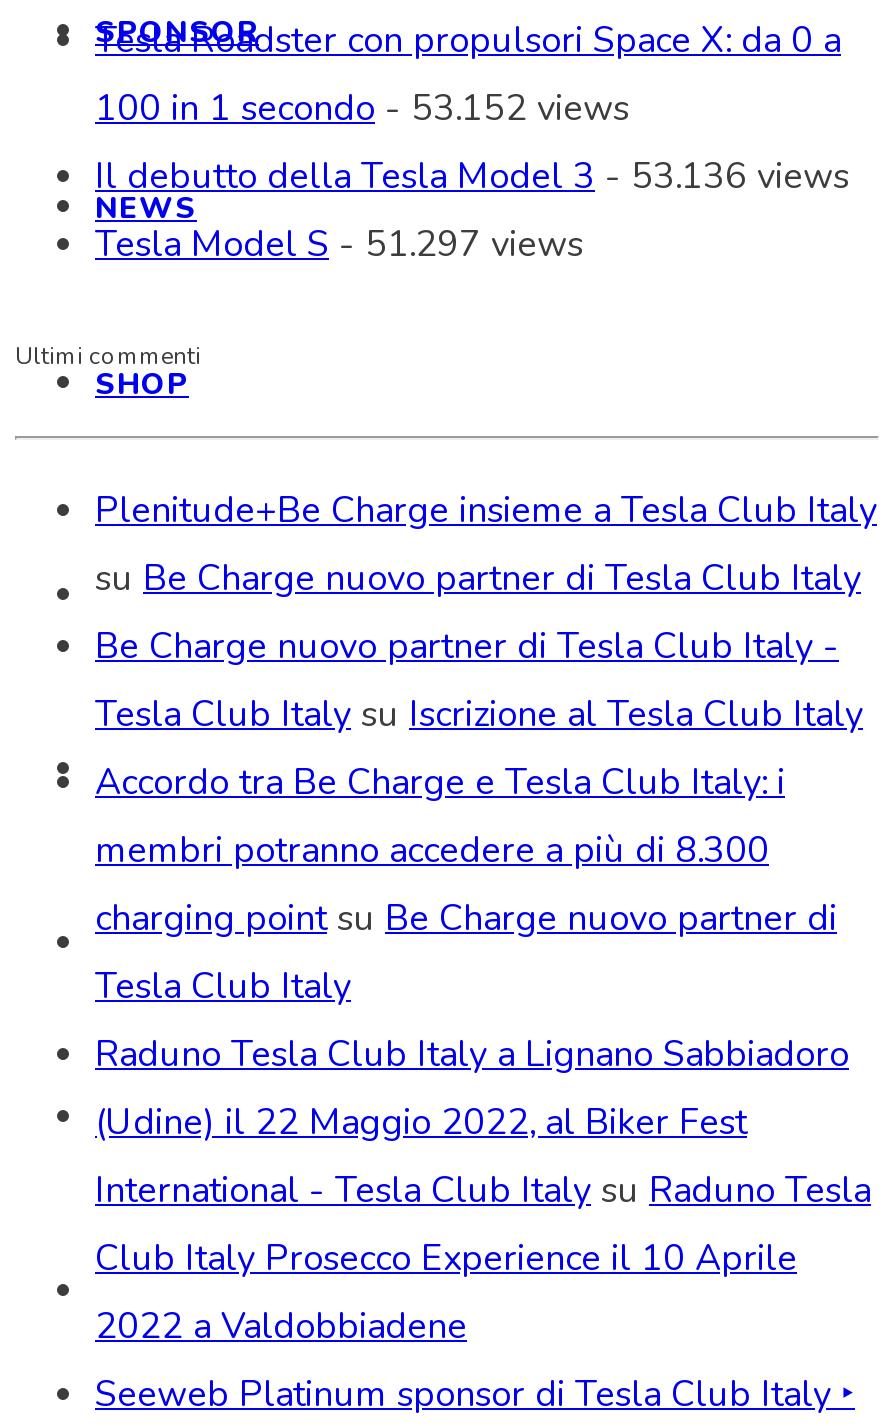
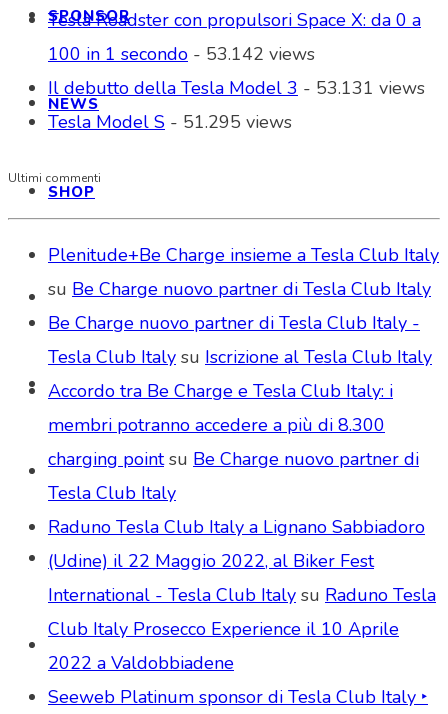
[95,85,629,133] 100 in 1 secondo - 53.152 views -> [48,42,315,66] 100 in 1 secondo - 53.142 views
[95,153,849,201] Il debutto della Tesla Model 3 - 53.136 views -> [48,76,425,100] Il debutto della Tesla Model 3 - 53.131 views
[95,221,583,269] Tesla Model S - 51.297 views -> [48,110,292,134] Tesla Model S - 51.295 views

